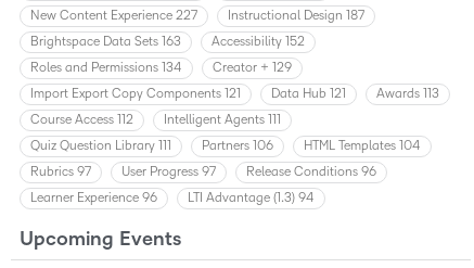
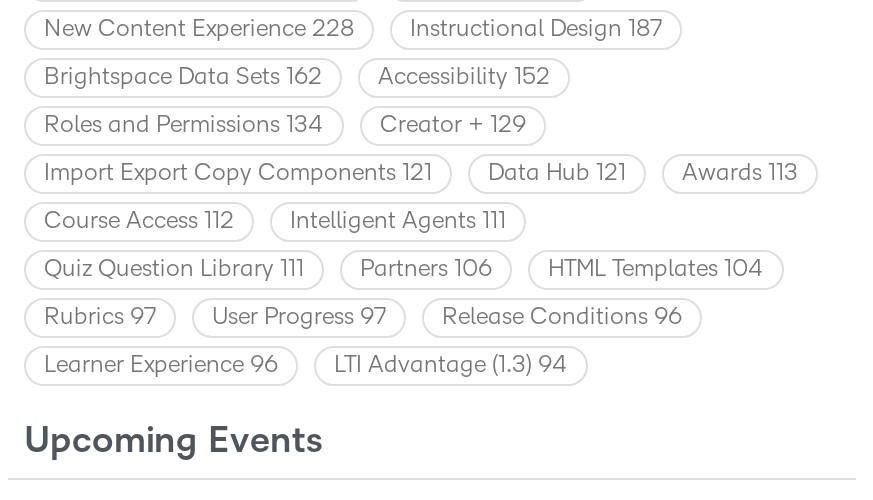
[30,9,197,23] New Content Experience 227 -> [44,16,354,42] New Content Experience 228
[30,35,181,49] Brightspace Data Sets 163 -> [44,64,322,90] Brightspace Data Sets 162

